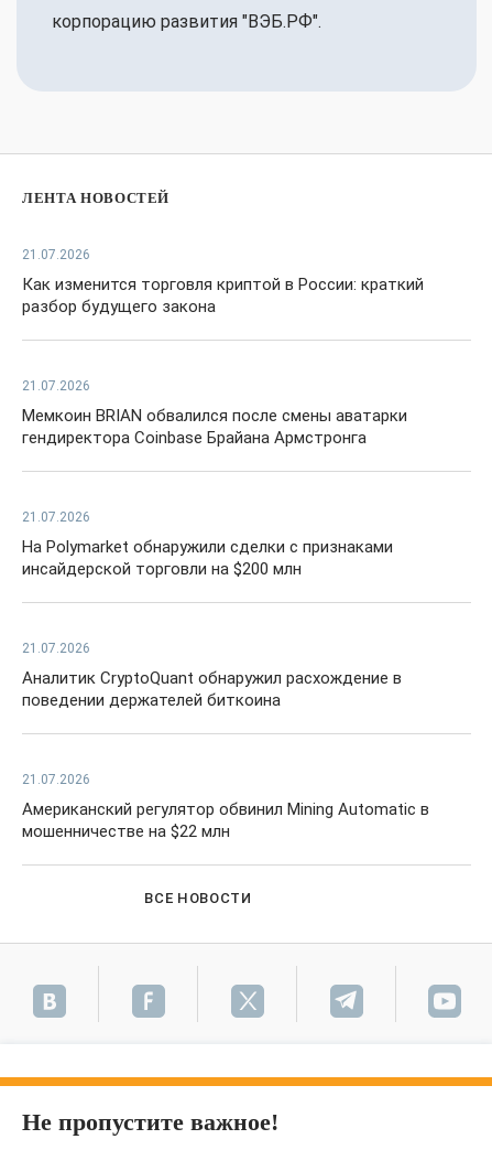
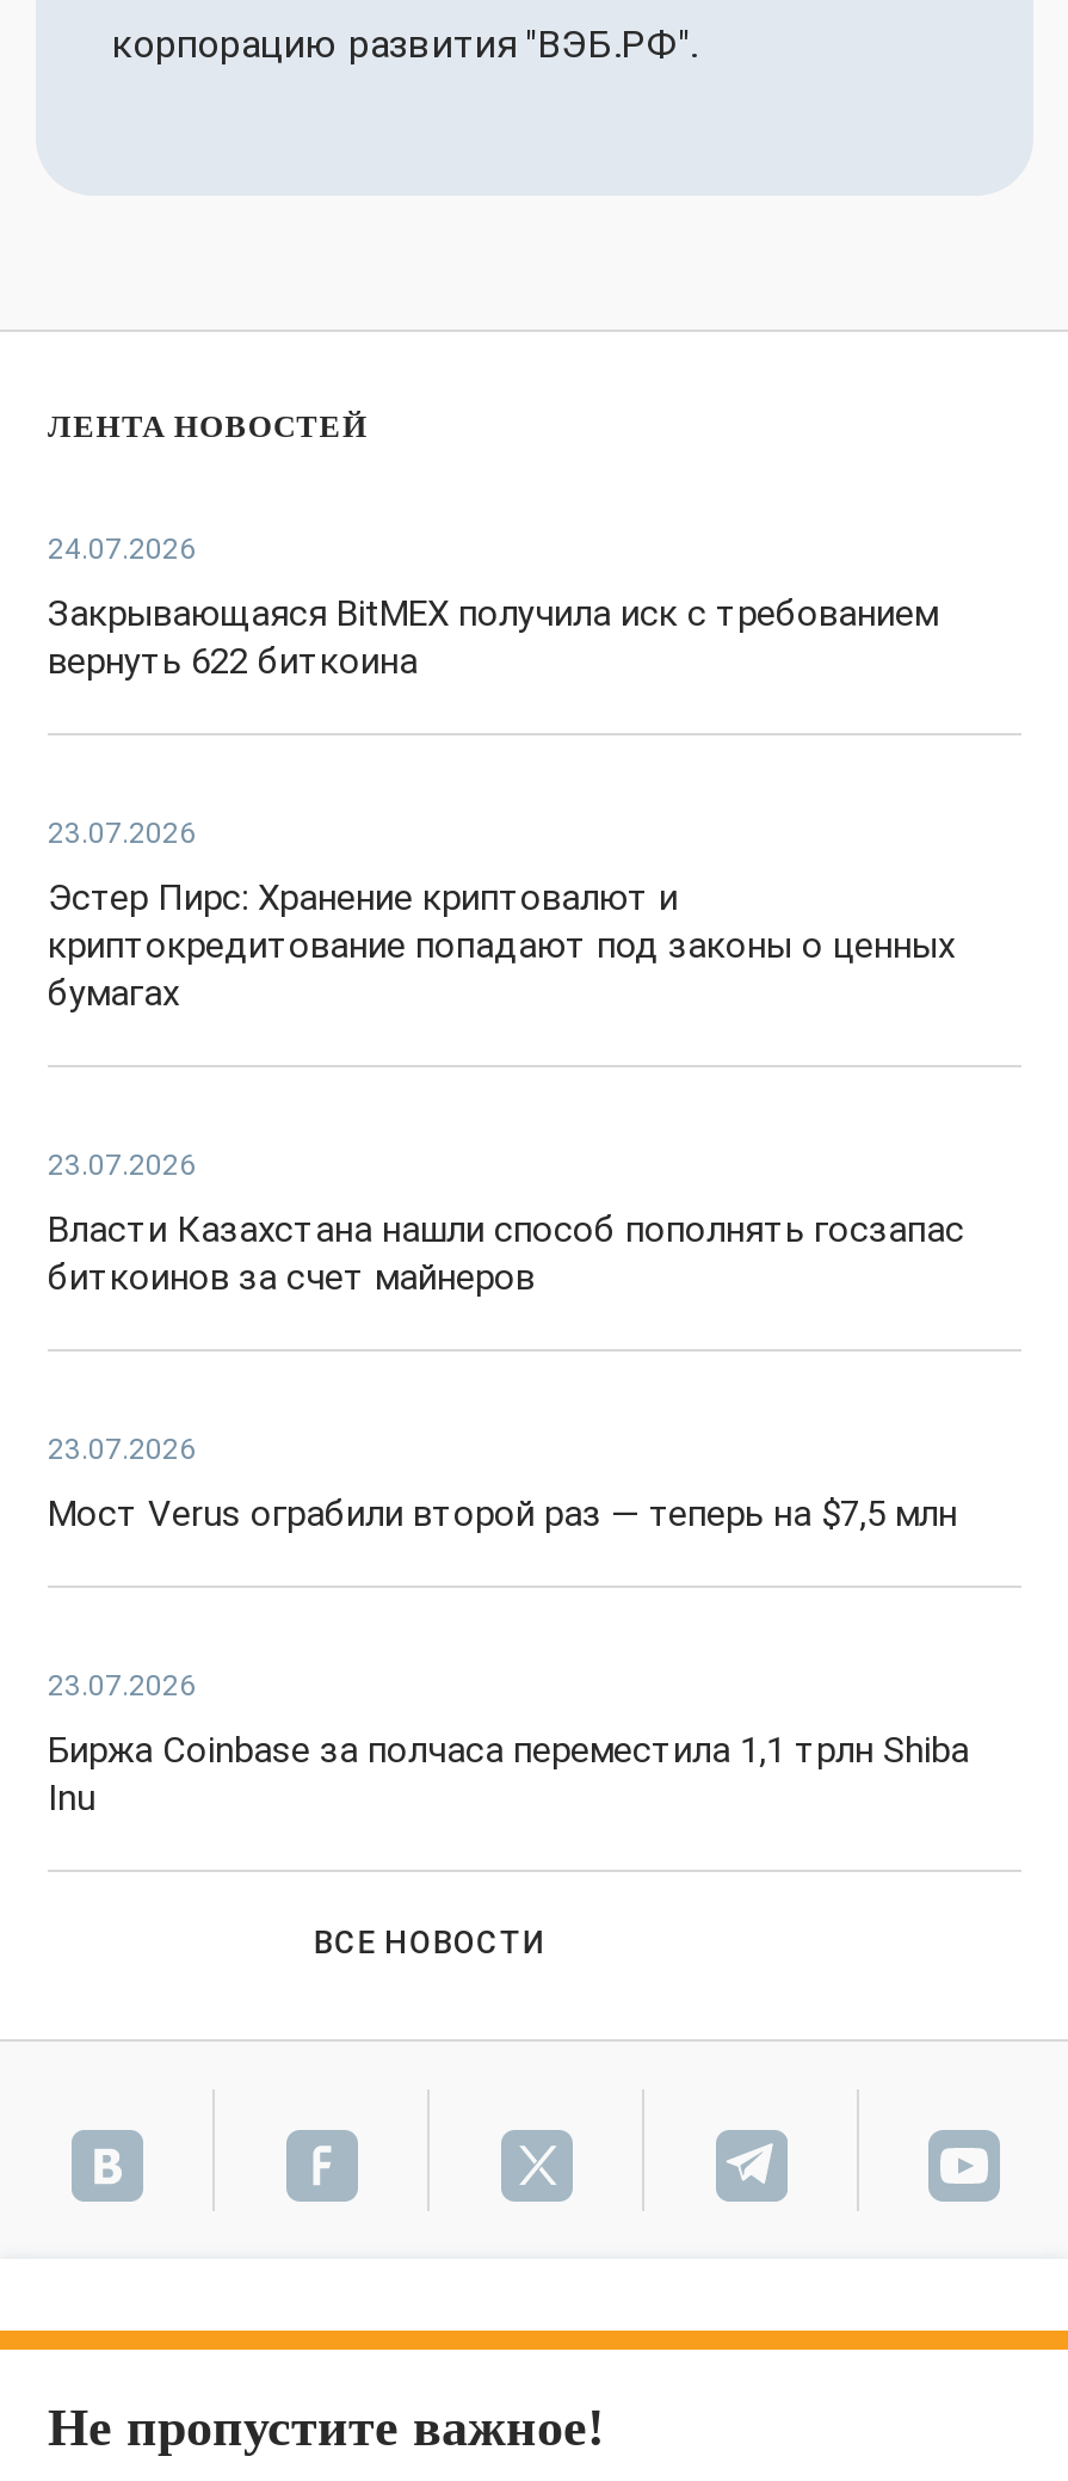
[22,247,90,262] 21.07.2026 -> [48,532,196,565] 24.07.2026
[22,274,424,316] Как изменится торговля криптой в России: краткий | разбор будущего закона -> [48,592,938,682] Закрывающаяся BitMEX получила иск с требованием | вернуть 622 биткоина
[22,378,90,393] 21.07.2026 -> [48,816,196,850] 23.07.2026
[22,406,407,447] Мемкоин BRIAN обвалился после смены аватарки | гендиректора Coinbase Брайана Армстронга -> [48,876,955,1014] Эстер Пирс: Хранение криптовалют и | криптокредитование попадают под законы о ценных | бумагах
[22,509,90,525] 21.07.2026 -> [48,1148,196,1182] 23.07.2026
[22,537,393,579] На Polymarket обнаружили сделки с признаками | инсайдерской торговли на $200 млн -> [48,1208,964,1299] Власти Казахстана нашли способ пополнять госзапас | биткоинов за счет майнеров
[22,640,90,656] 21.07.2026 -> [48,1432,196,1466] 23.07.2026
[22,668,402,710] Аналитик CryptoQuant обнаружил расхождение в | поведении держателей биткоина -> [48,1492,957,1535] Мост Verus ограбили второй раз — теперь на $7,5 млн
[22,772,90,787] 21.07.2026 -> [48,1669,196,1702] 23.07.2026
[22,799,429,841] Американский регулятор обвинил Mining Automatic в | мошенничестве на $22 млн -> [48,1728,969,1819] Биржа Coinbase за полчаса переместила 1,1 трлн Shiba | Inu

